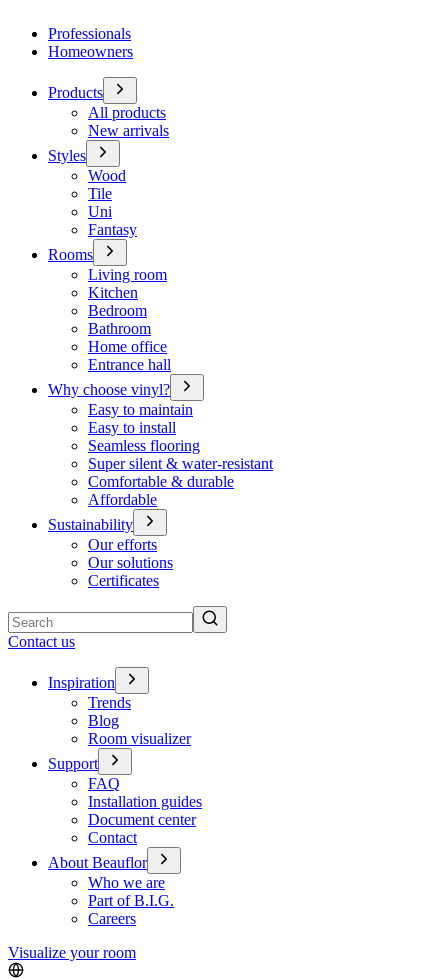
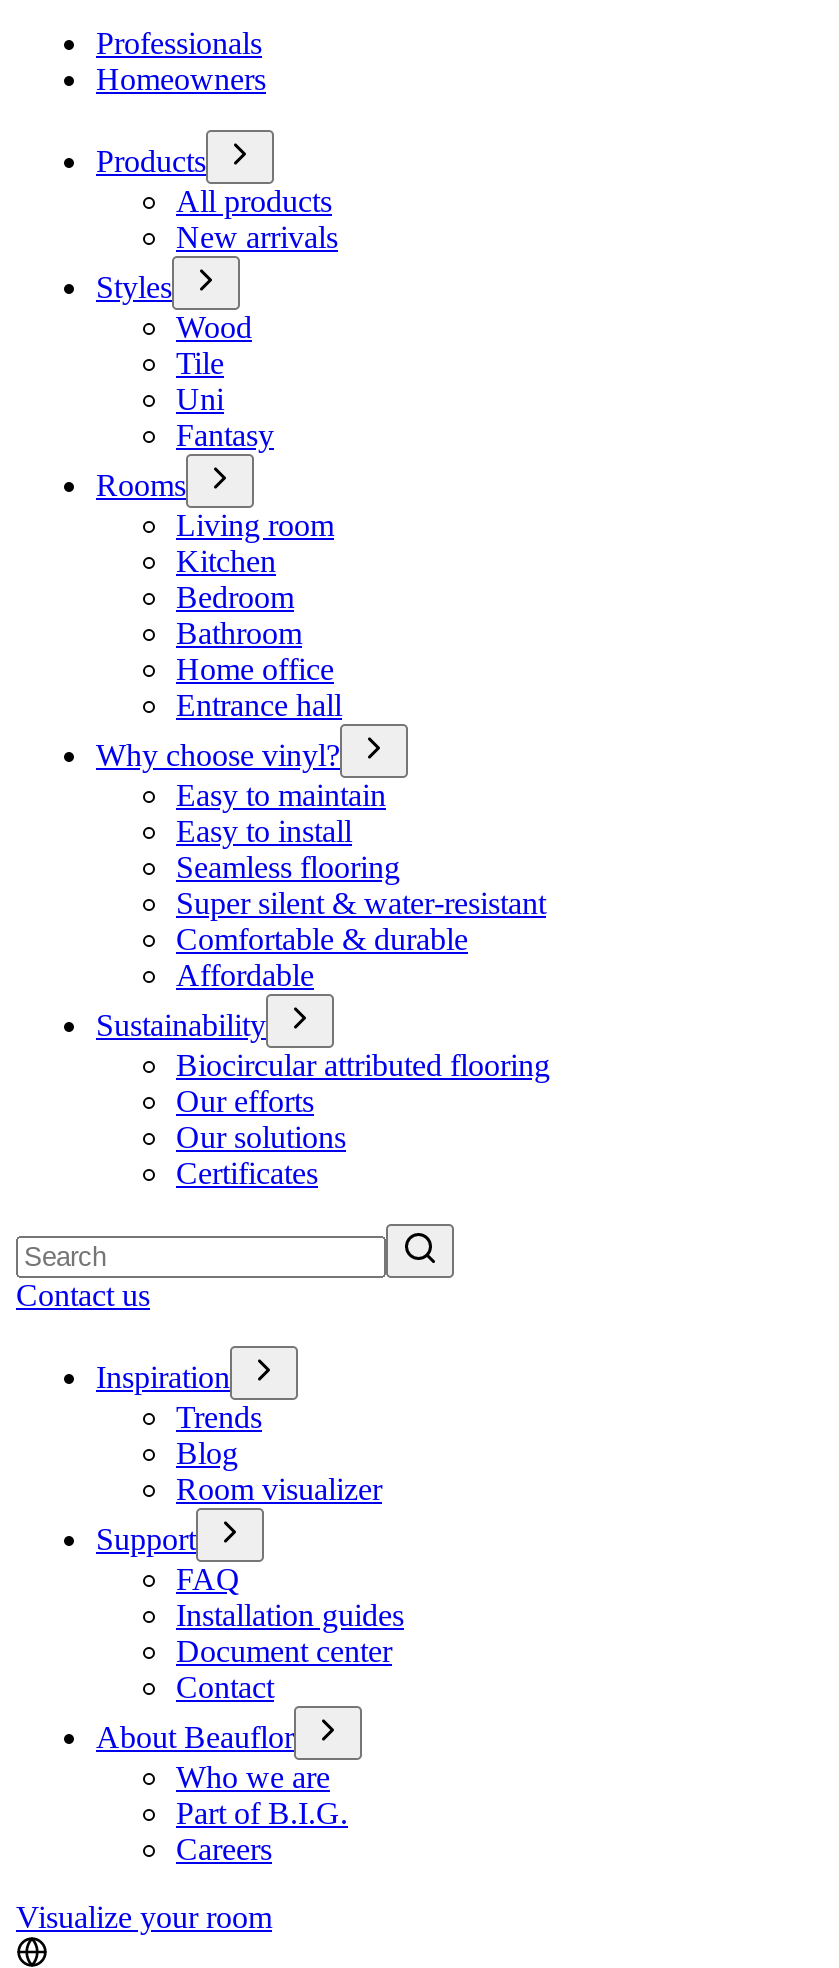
none -> [176,1048,550,1082] Biocircular attributed flooring

